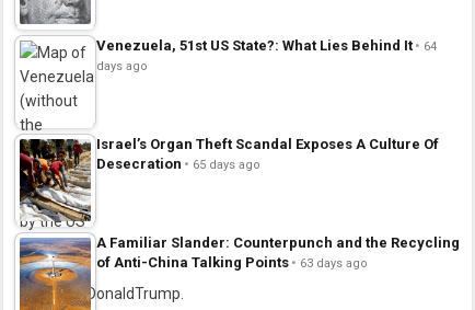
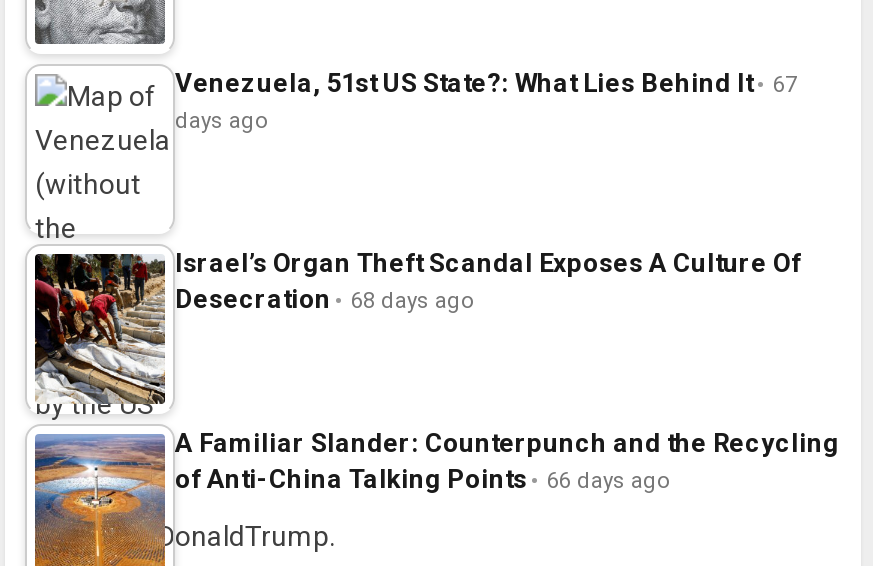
[96,38,437,54] Venezuela, 51st US State?: What Lies Behind It 64 -> [175,69,797,99] Venezuela, 51st US State?: What Lies Behind It 67
[96,156,260,172] Desecration 65 days ago -> [175,285,475,315] Desecration 68 days ago
[96,254,368,271] of Anti-China Talking Points 63 days ago -> [175,465,671,495] of Anti-China Talking Points 66 days ago

